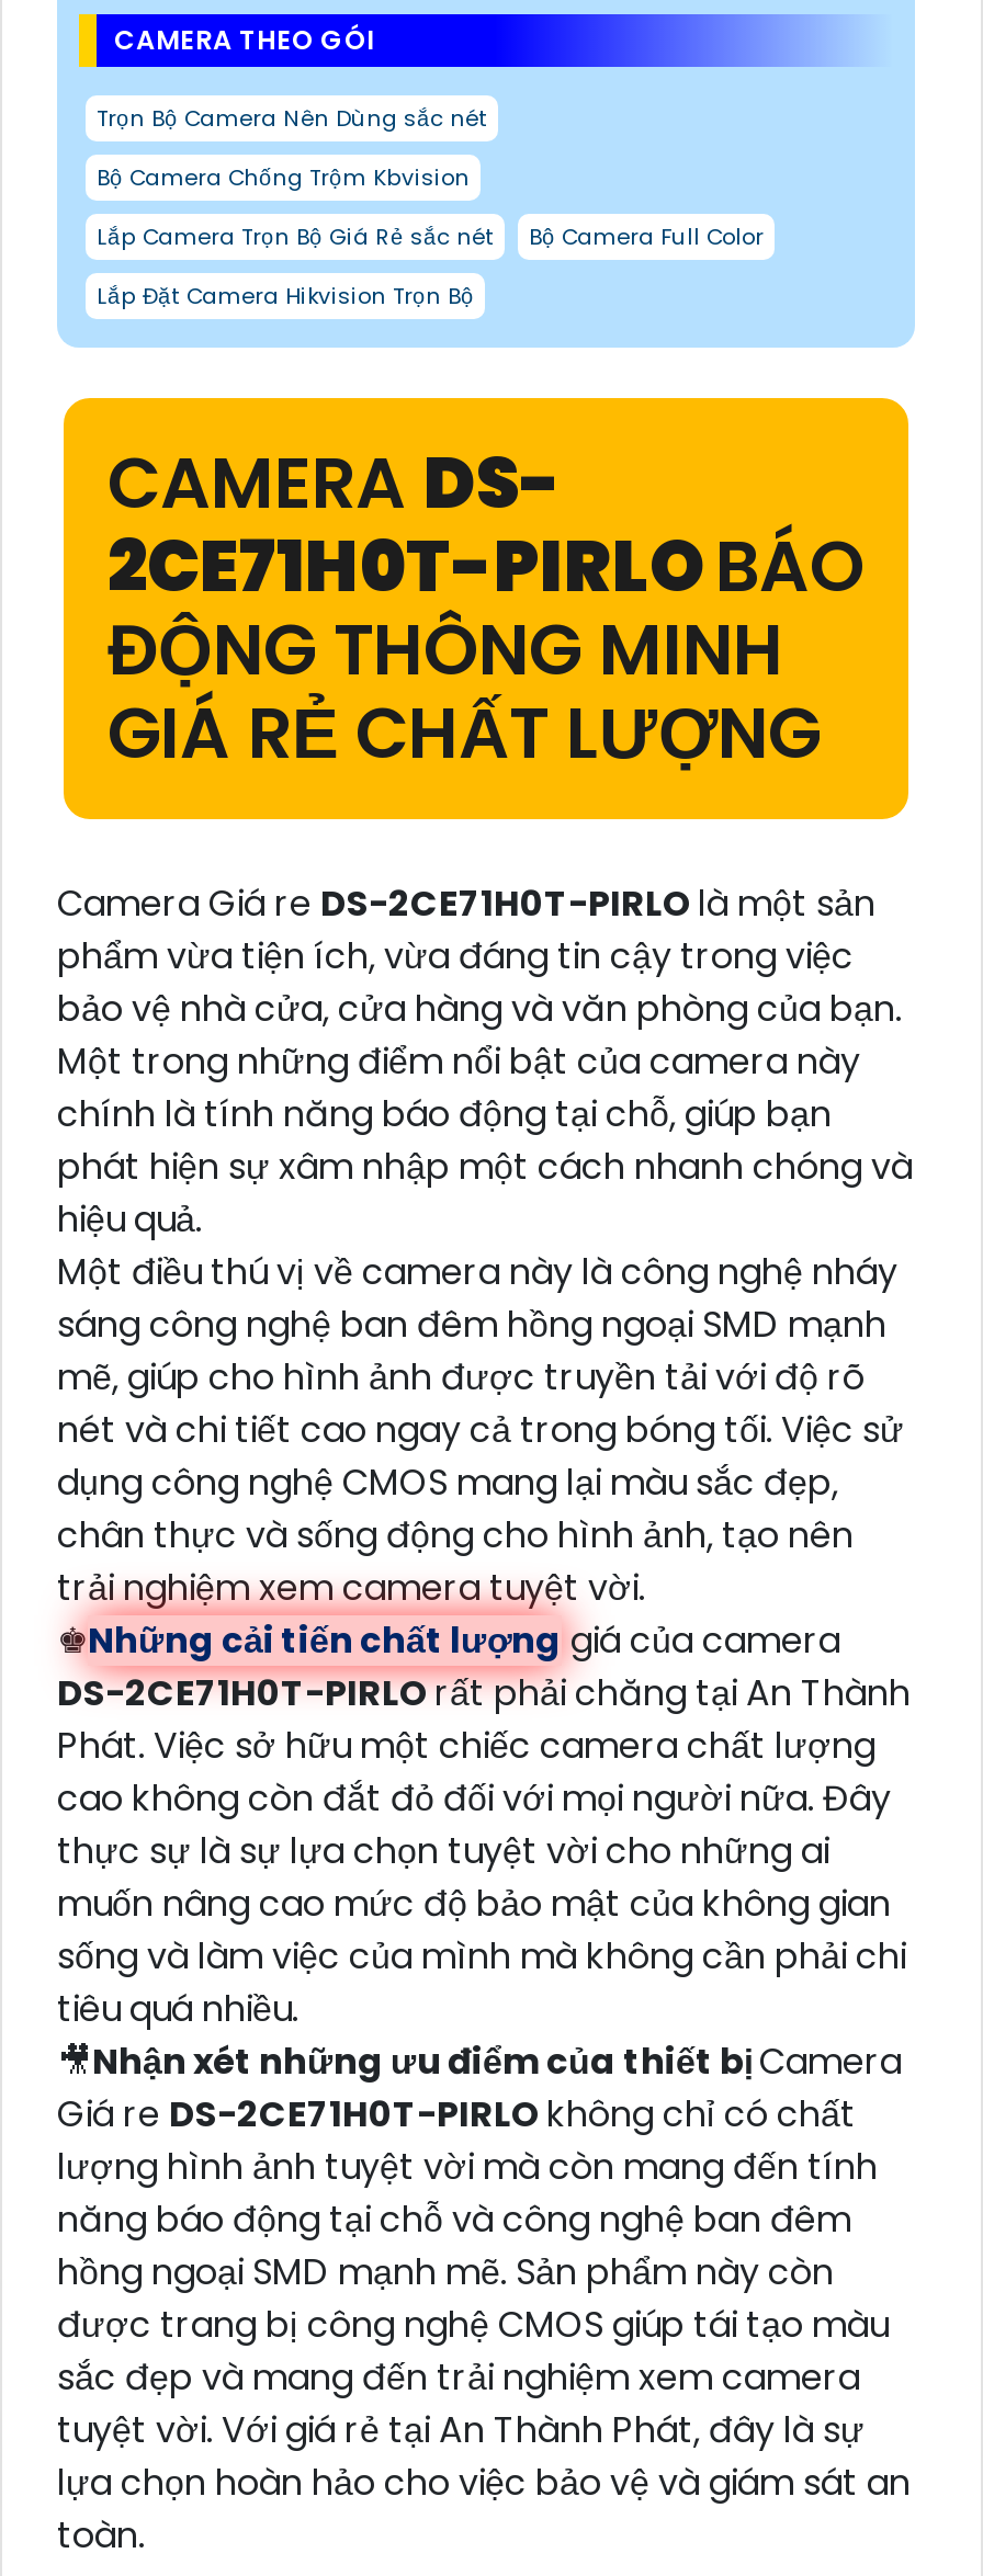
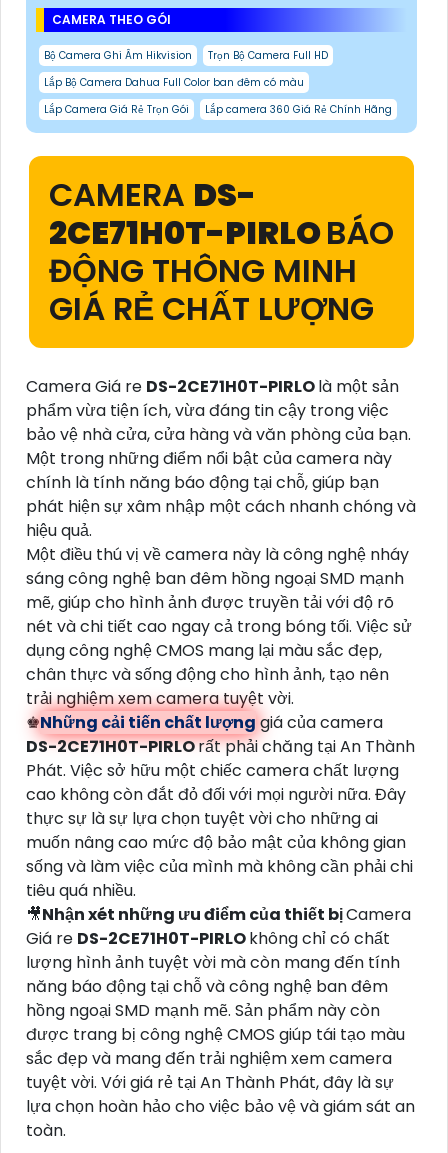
[97,102,764,313] Trọn Bộ Camera Nên Dùng sắc nét | Bộ Camera Chống Trộm Kbvision | Lắp Camera Trọn Bộ Giá Rẻ sắc nét | Bộ Camera Full Color | Lắp Đặt Camera Hikvision Trọn Bộ -> [44,48,392,117] Bộ Camera Ghi Âm Hikvision | Trọn Bộ Camera Full HD | Lắp Bộ Camera Dahua Full Color ban đêm có màu | Lắp Camera Giá Rẻ Trọn Gói | Lắp camera 360 Giá Rẻ Chính Hãng

